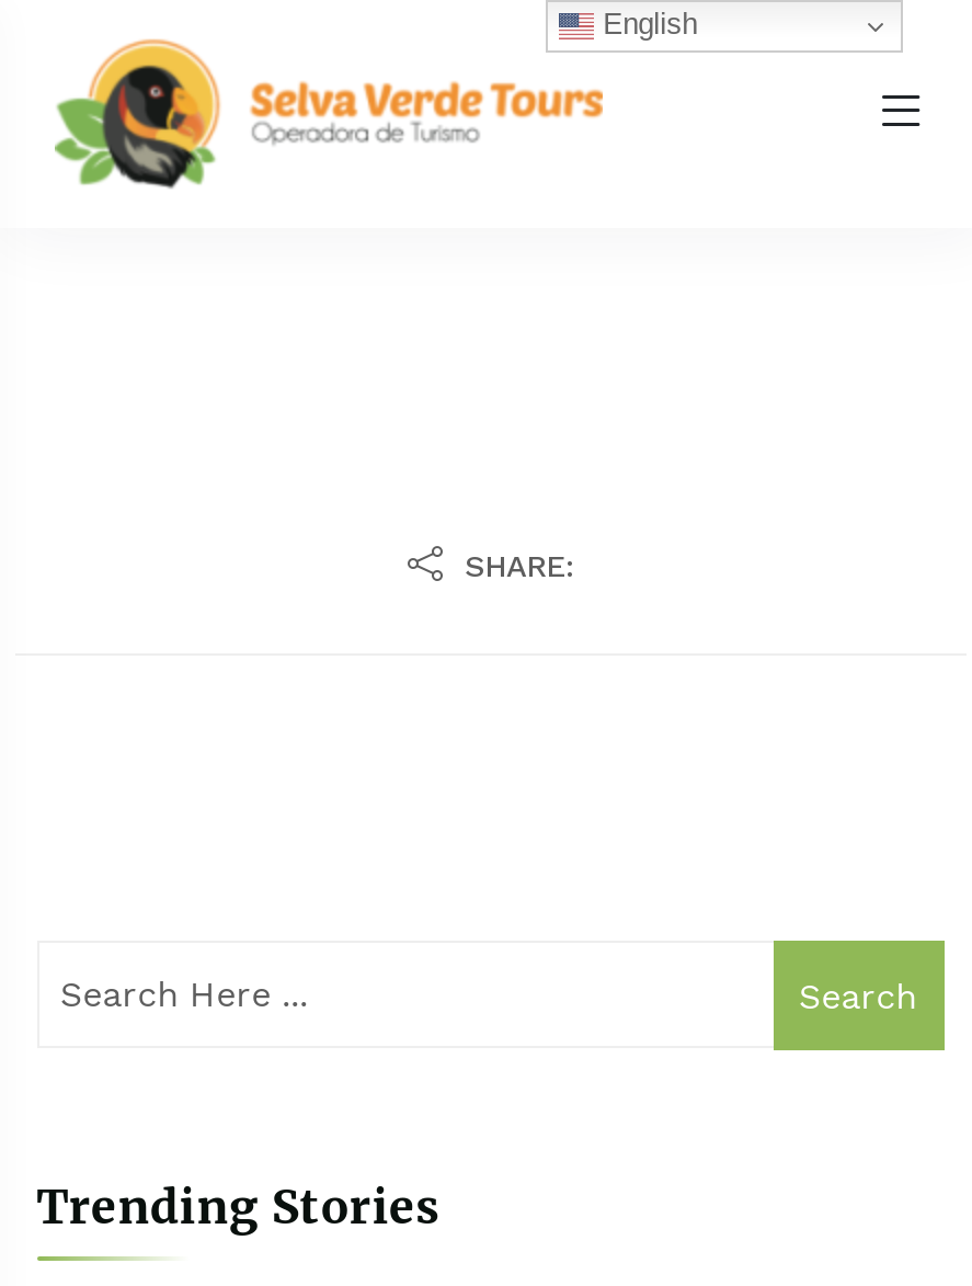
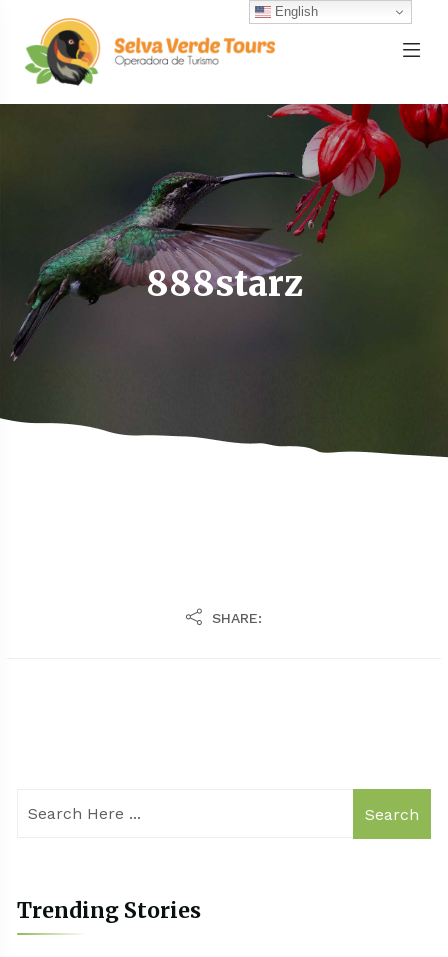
none -> [3,103,445,458] [image] | 888starz

